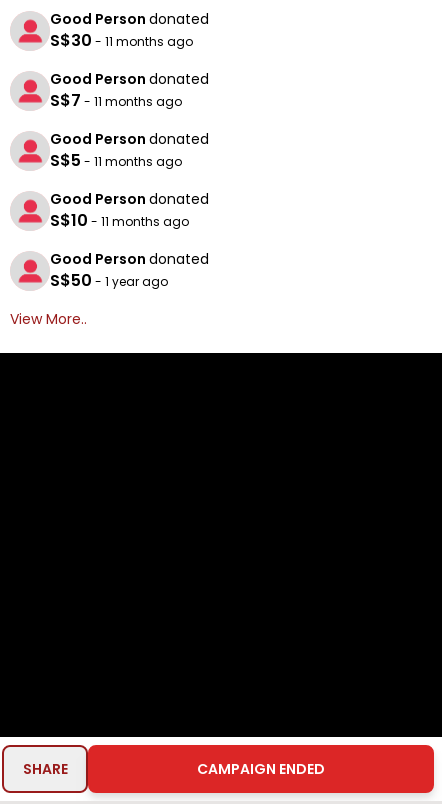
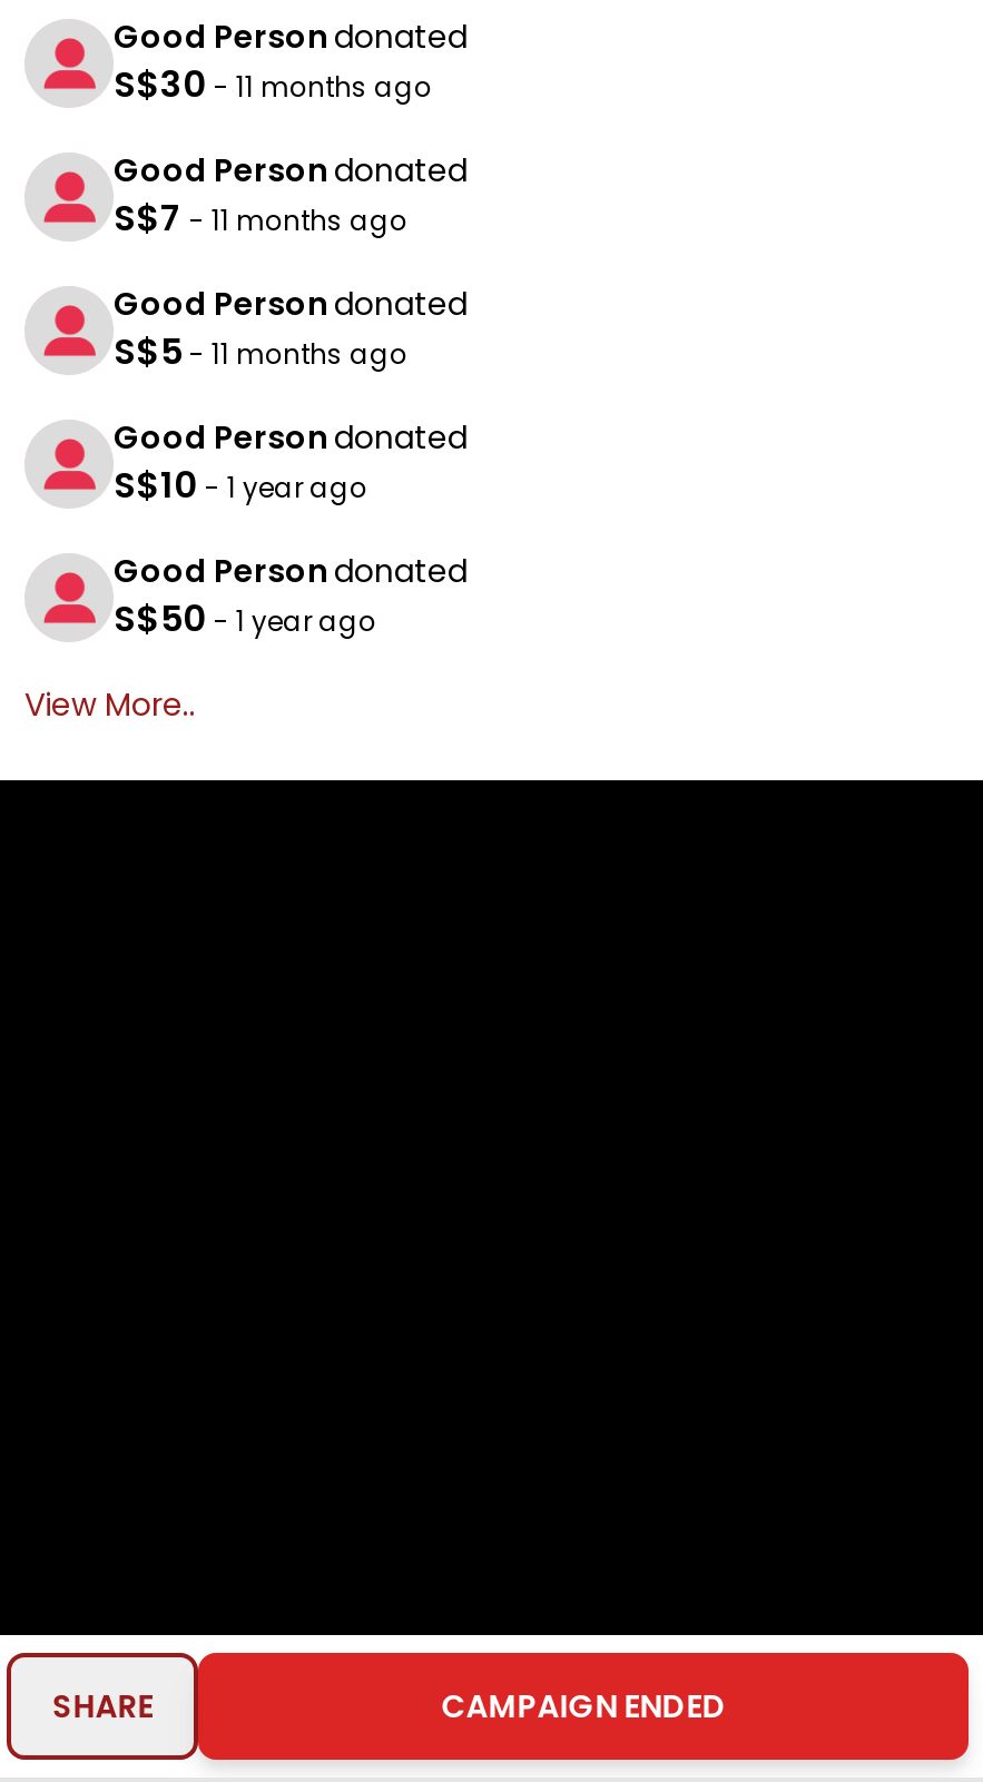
[50,209,189,232] S$10 - 11 months ago -> [114,460,367,511] S$10 - 1 year ago

